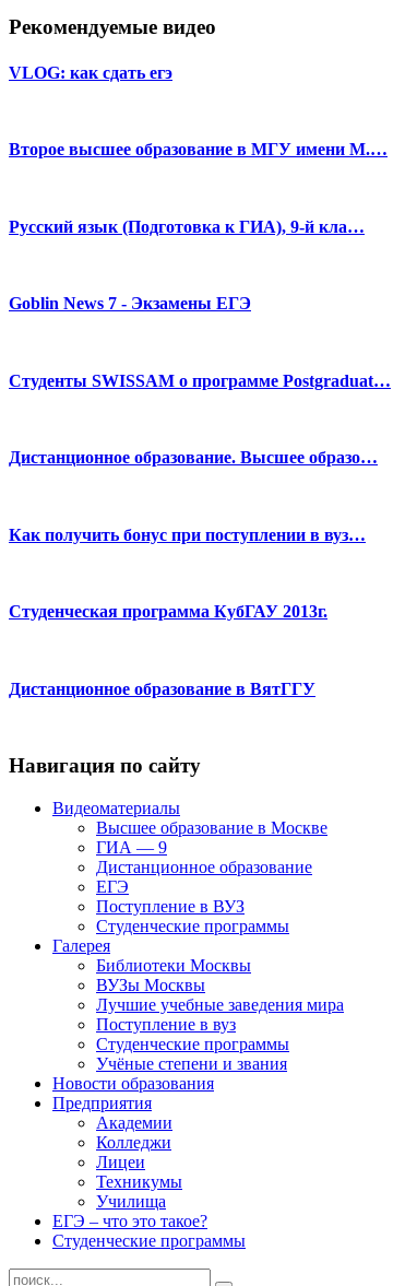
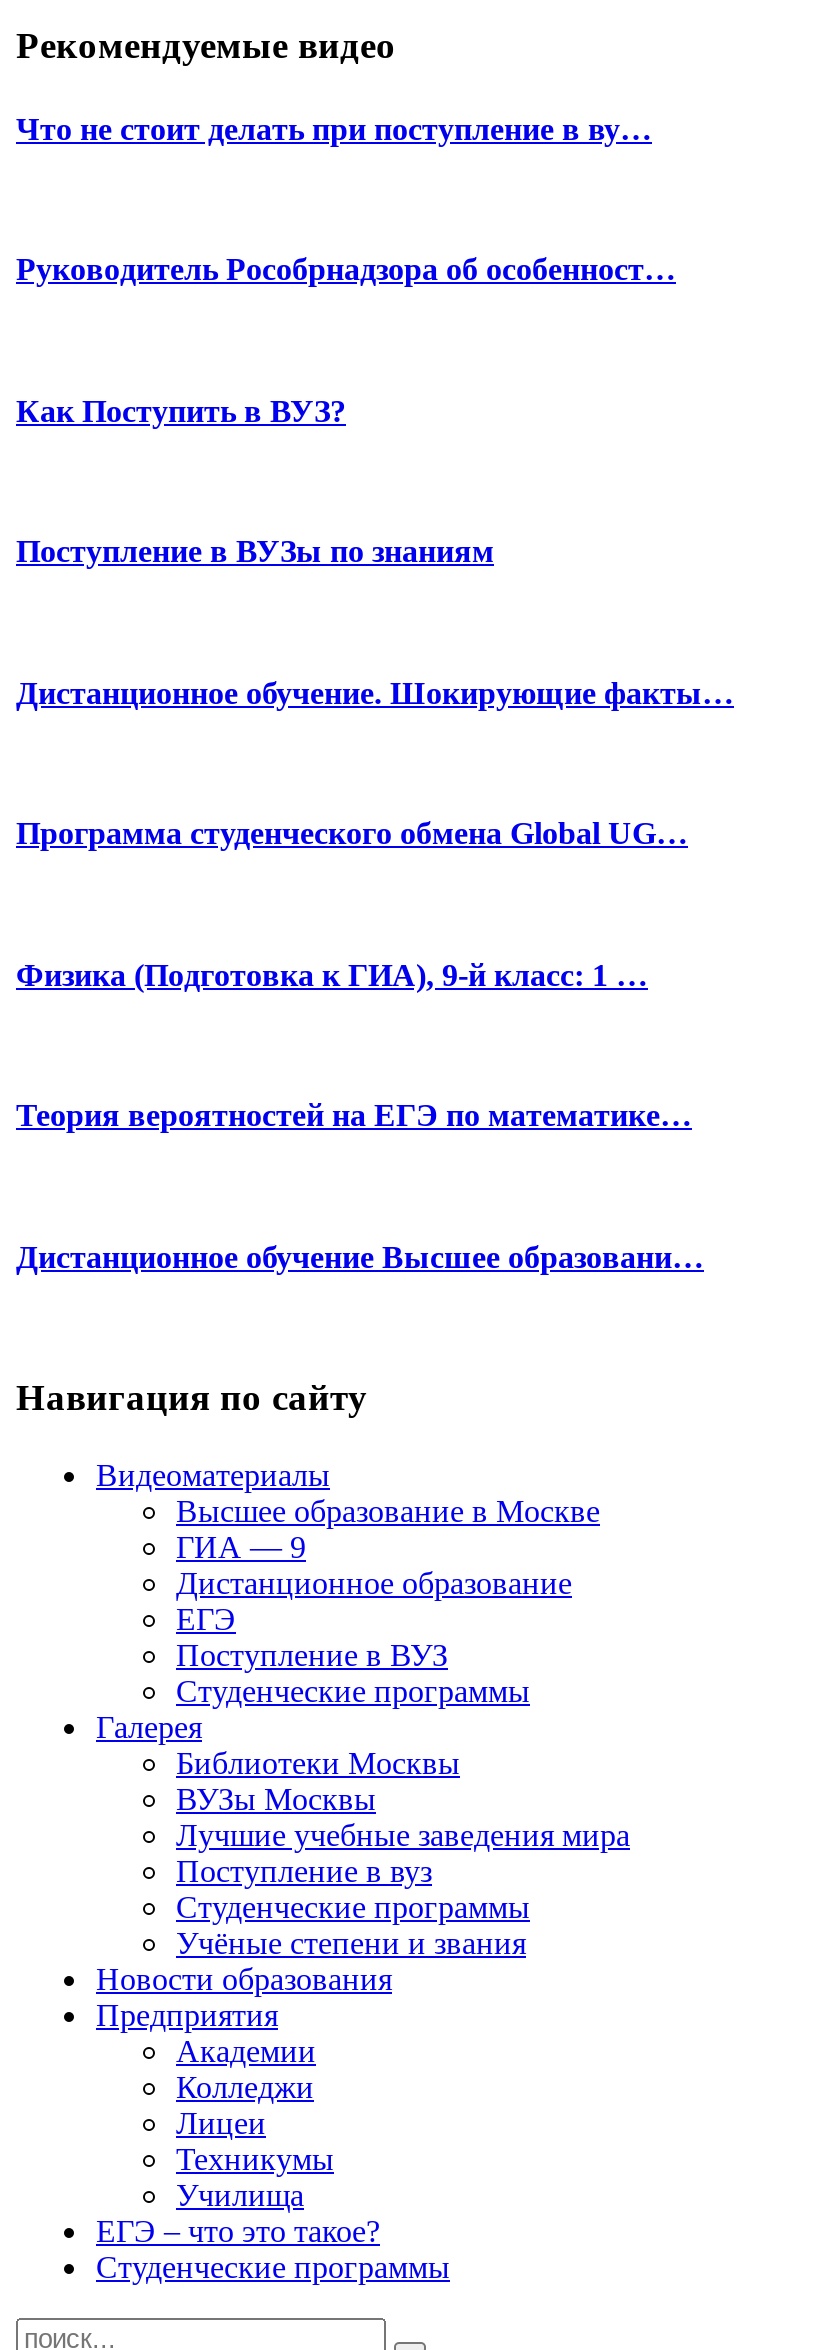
[9,63,172,82] VLOG: как сдать егэ -> [16,111,652,145] Что не стоит делать при поступление в ву…
[9,140,388,159] Второе высшее образование в МГУ имени М.… -> [16,252,676,286] Руководитель Рособрнадзора об особенност…
[9,217,365,236] Русский язык (Подготовка к ГИА), 9-й кла… -> [16,393,346,427] Как Поступить в ВУЗ?
[9,294,251,313] Goblin News 7 - Экзамены ЕГЭ -> [16,535,494,569] Поступление в ВУЗы по знаниям
[9,371,391,390] Студенты SWISSAM о программе Postgraduat… -> [16,676,734,710] Дистанционное обучение. Шокирующие факты…
[9,448,378,467] Дистанционное образование. Высшее образо… -> [16,817,688,851] Программа студенческого обмена Global UG…
[9,525,366,544] Как получить бонус при поступлении в вуз… -> [16,958,648,992] Физика (Подготовка к ГИА), 9-й класс: 1 …
[9,602,327,621] Студенческая программа КубГАУ 2013г. -> [16,1099,692,1133] Теория вероятностей на ЕГЭ по математике…
[9,679,315,698] Дистанционное образование в ВятГГУ -> [16,1240,704,1274] Дистанционное обучение Высшее образовани…

